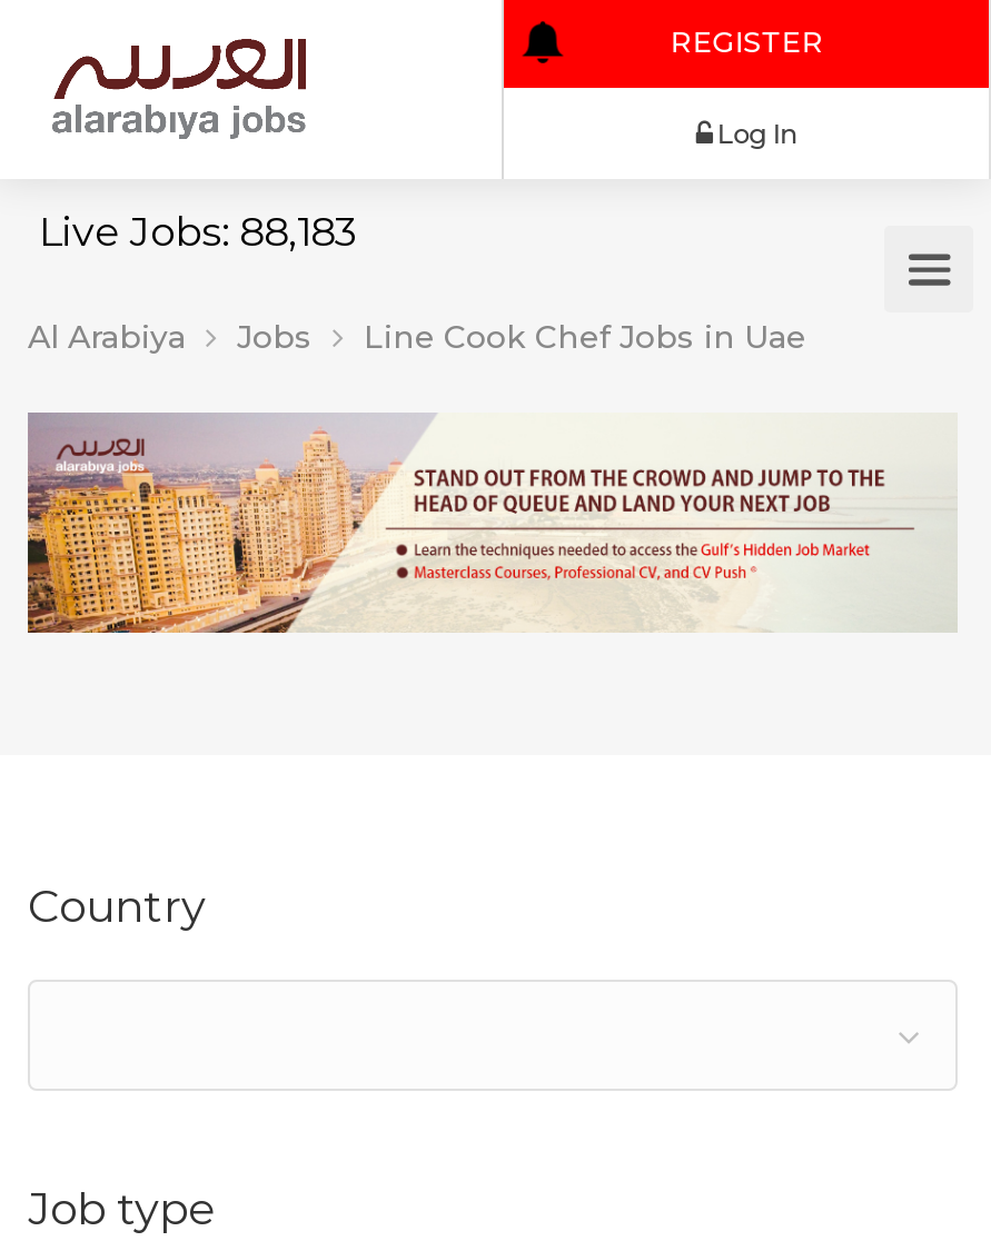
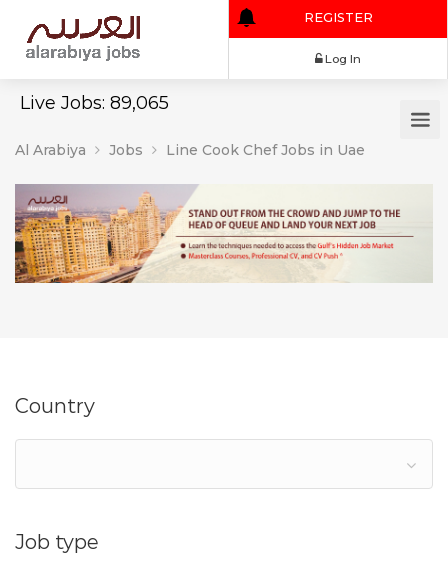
[39,208,359,257] Live Jobs: 88,183 -> [20,92,169,114] Live Jobs: 89,065

